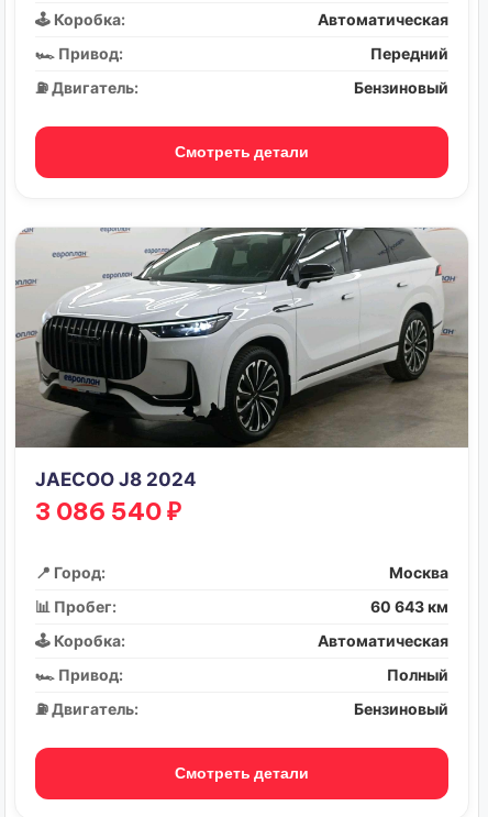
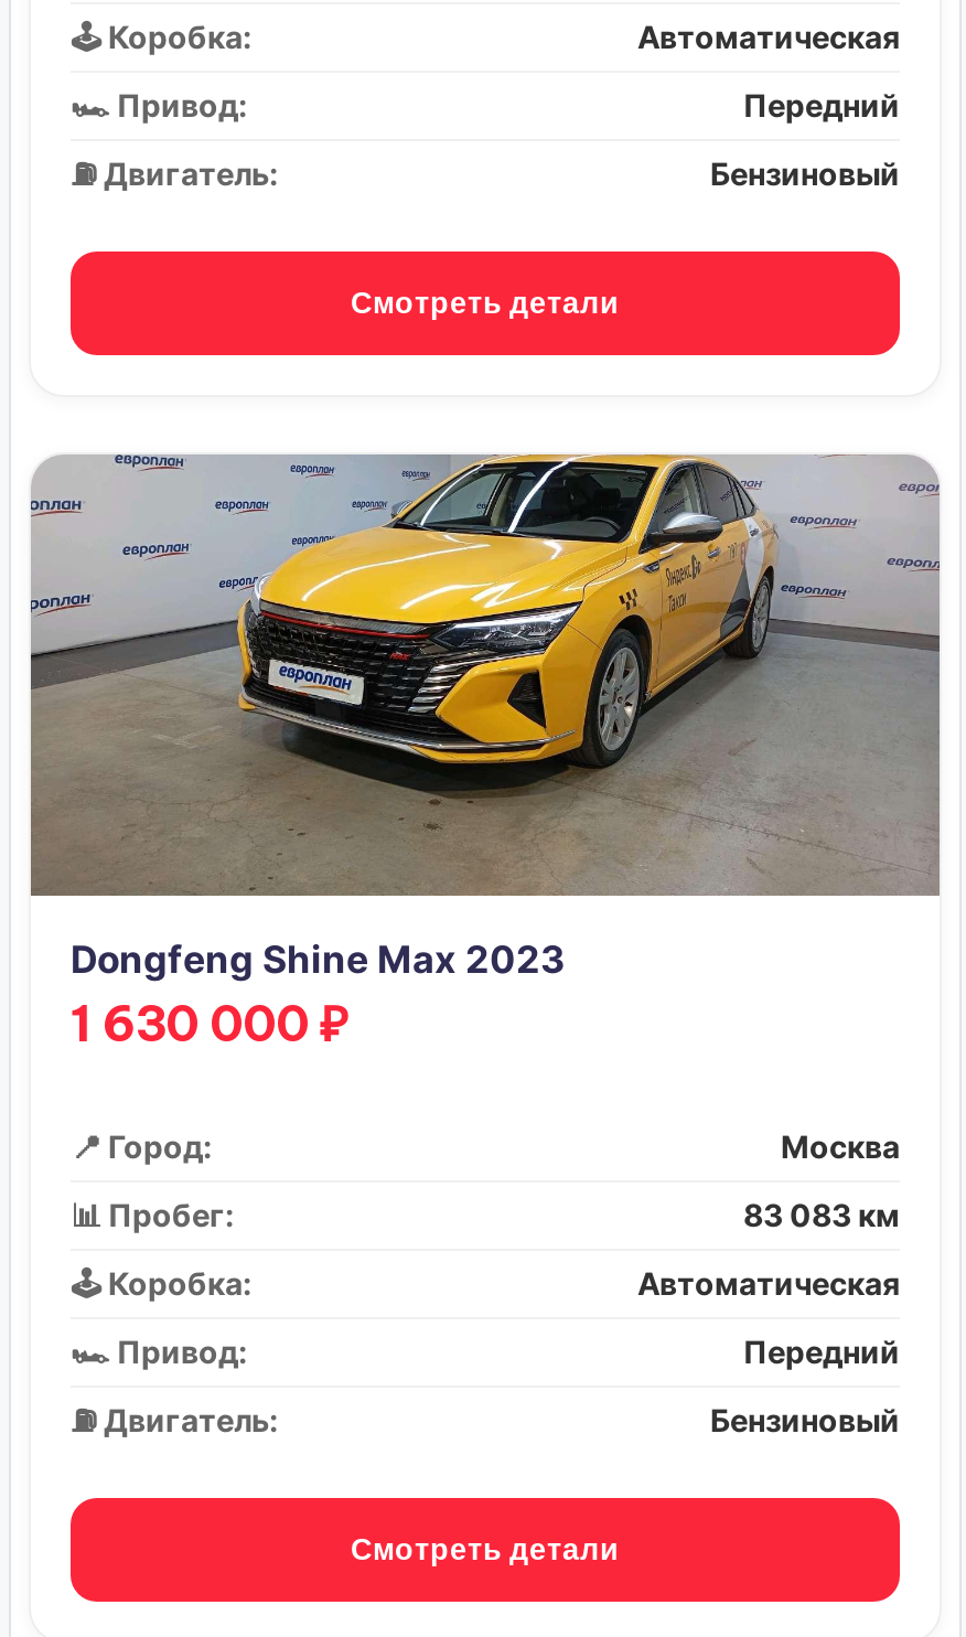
[15,227,467,527] [image] | JAECOO J8 2024 | 3 086 540 ₽ -> [31,452,940,1055] [image] | Dongfeng Shine Max 2023 | 1 630 000 ₽
[370,598,448,616] 60 643 км -> [743,1197,900,1234] 83 083 км
[387,666,448,684] Полный -> [743,1333,900,1371] Передний

